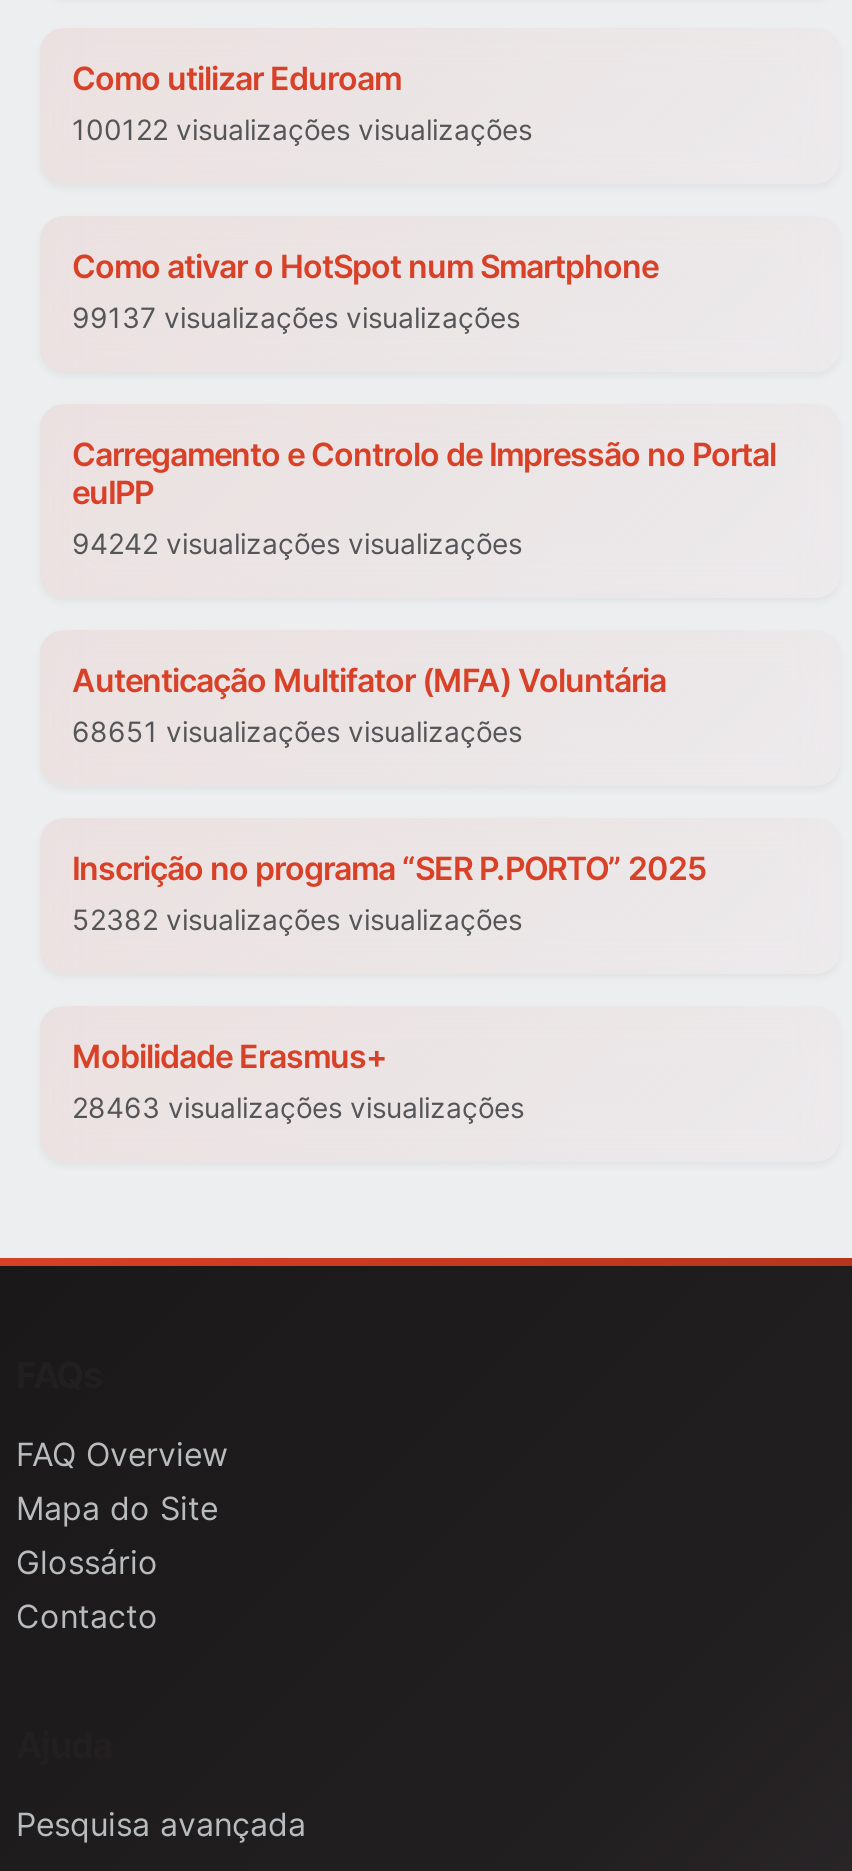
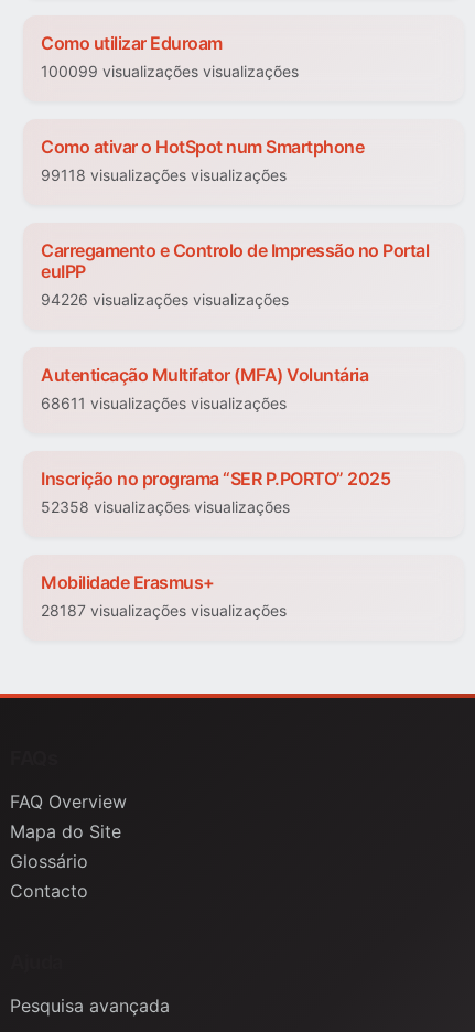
[72,113,532,147] 100122 visualizações visualizações -> [41,62,299,81] 100099 visualizações visualizações
[72,301,520,335] 99137 visualizações visualizações -> [41,166,287,185] 99118 visualizações visualizações
[72,527,522,561] 94242 visualizações visualizações -> [41,291,289,309] 94226 visualizações visualizações
[72,715,522,749] 68651 visualizações visualizações -> [41,394,287,413] 68611 visualizações visualizações
[72,903,522,937] 52382 visualizações visualizações -> [41,498,290,517] 52358 visualizações visualizações
[72,1091,524,1125] 28463 visualizações visualizações -> [41,601,287,620] 28187 visualizações visualizações

